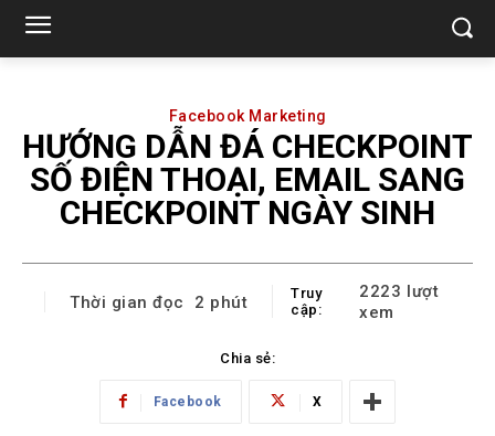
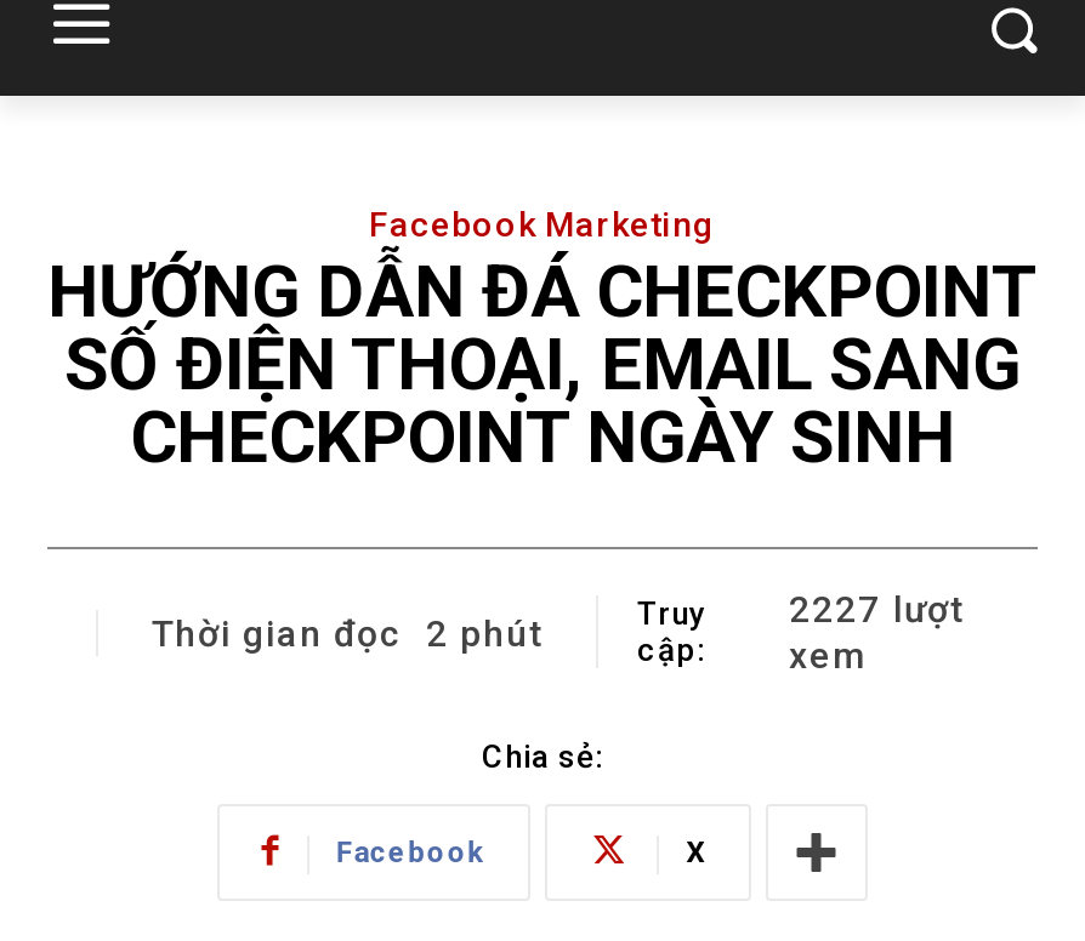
[360,281,439,301] 2223 lượt -> [789,588,964,632] 2227 lượt

